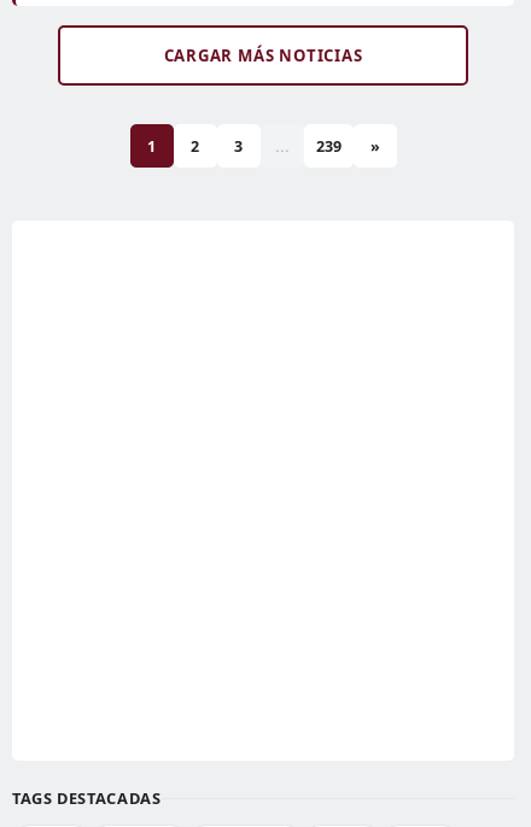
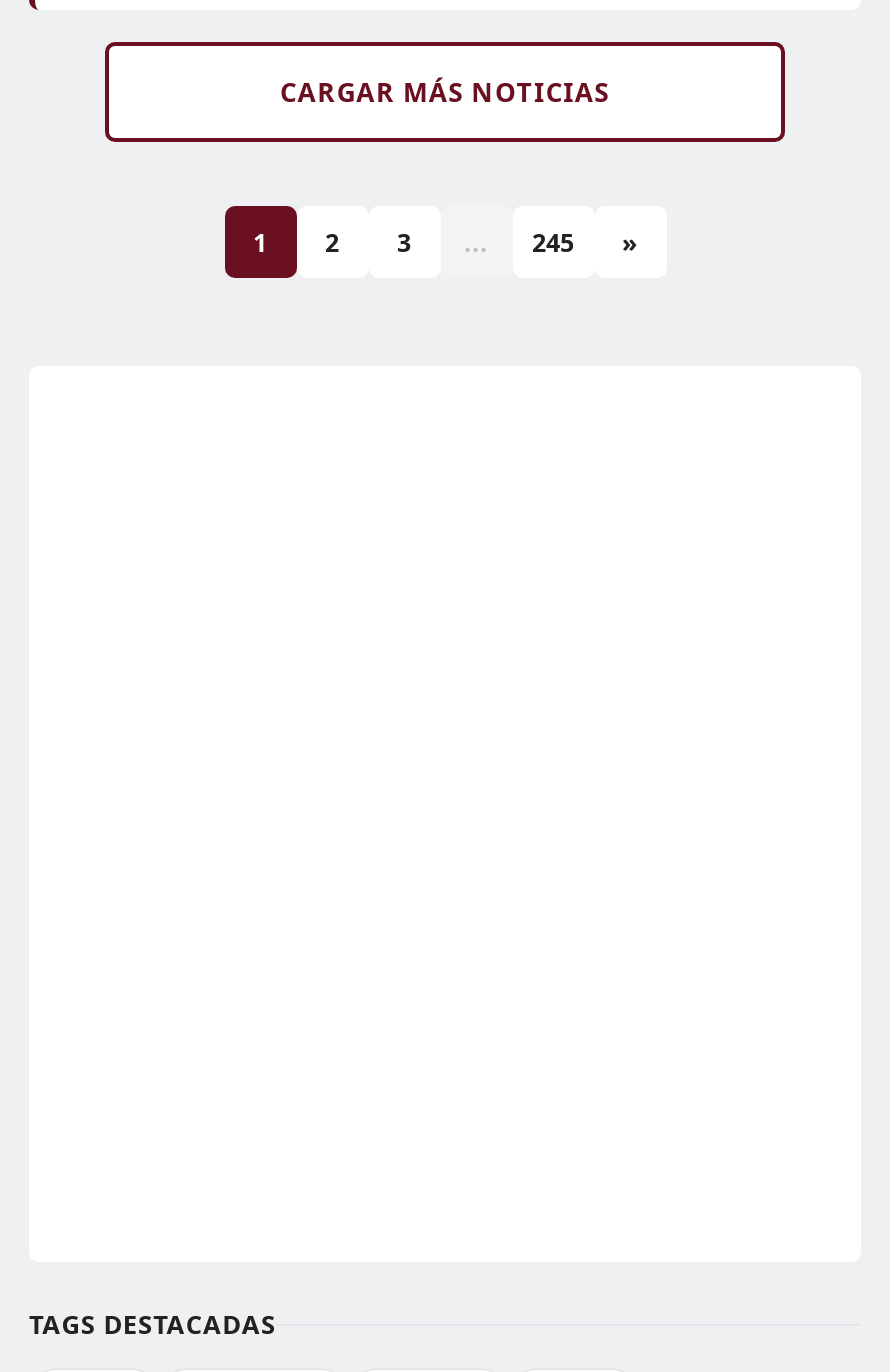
[316,136,341,156] 239 -> [532,225,574,259] 245

